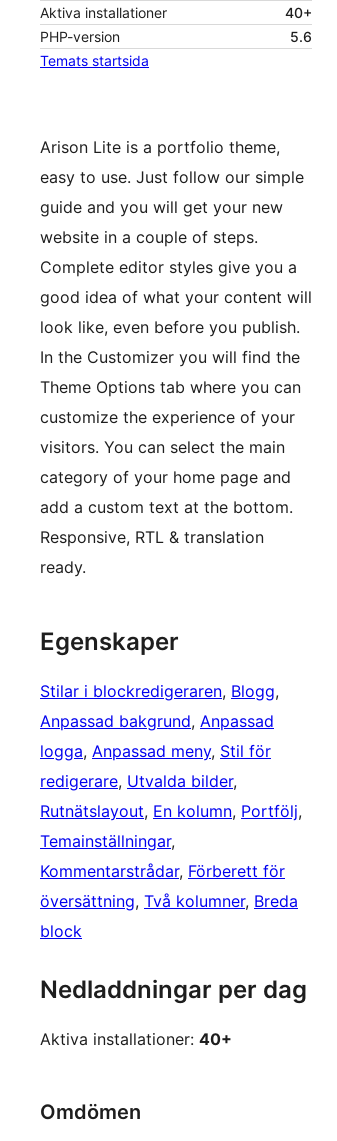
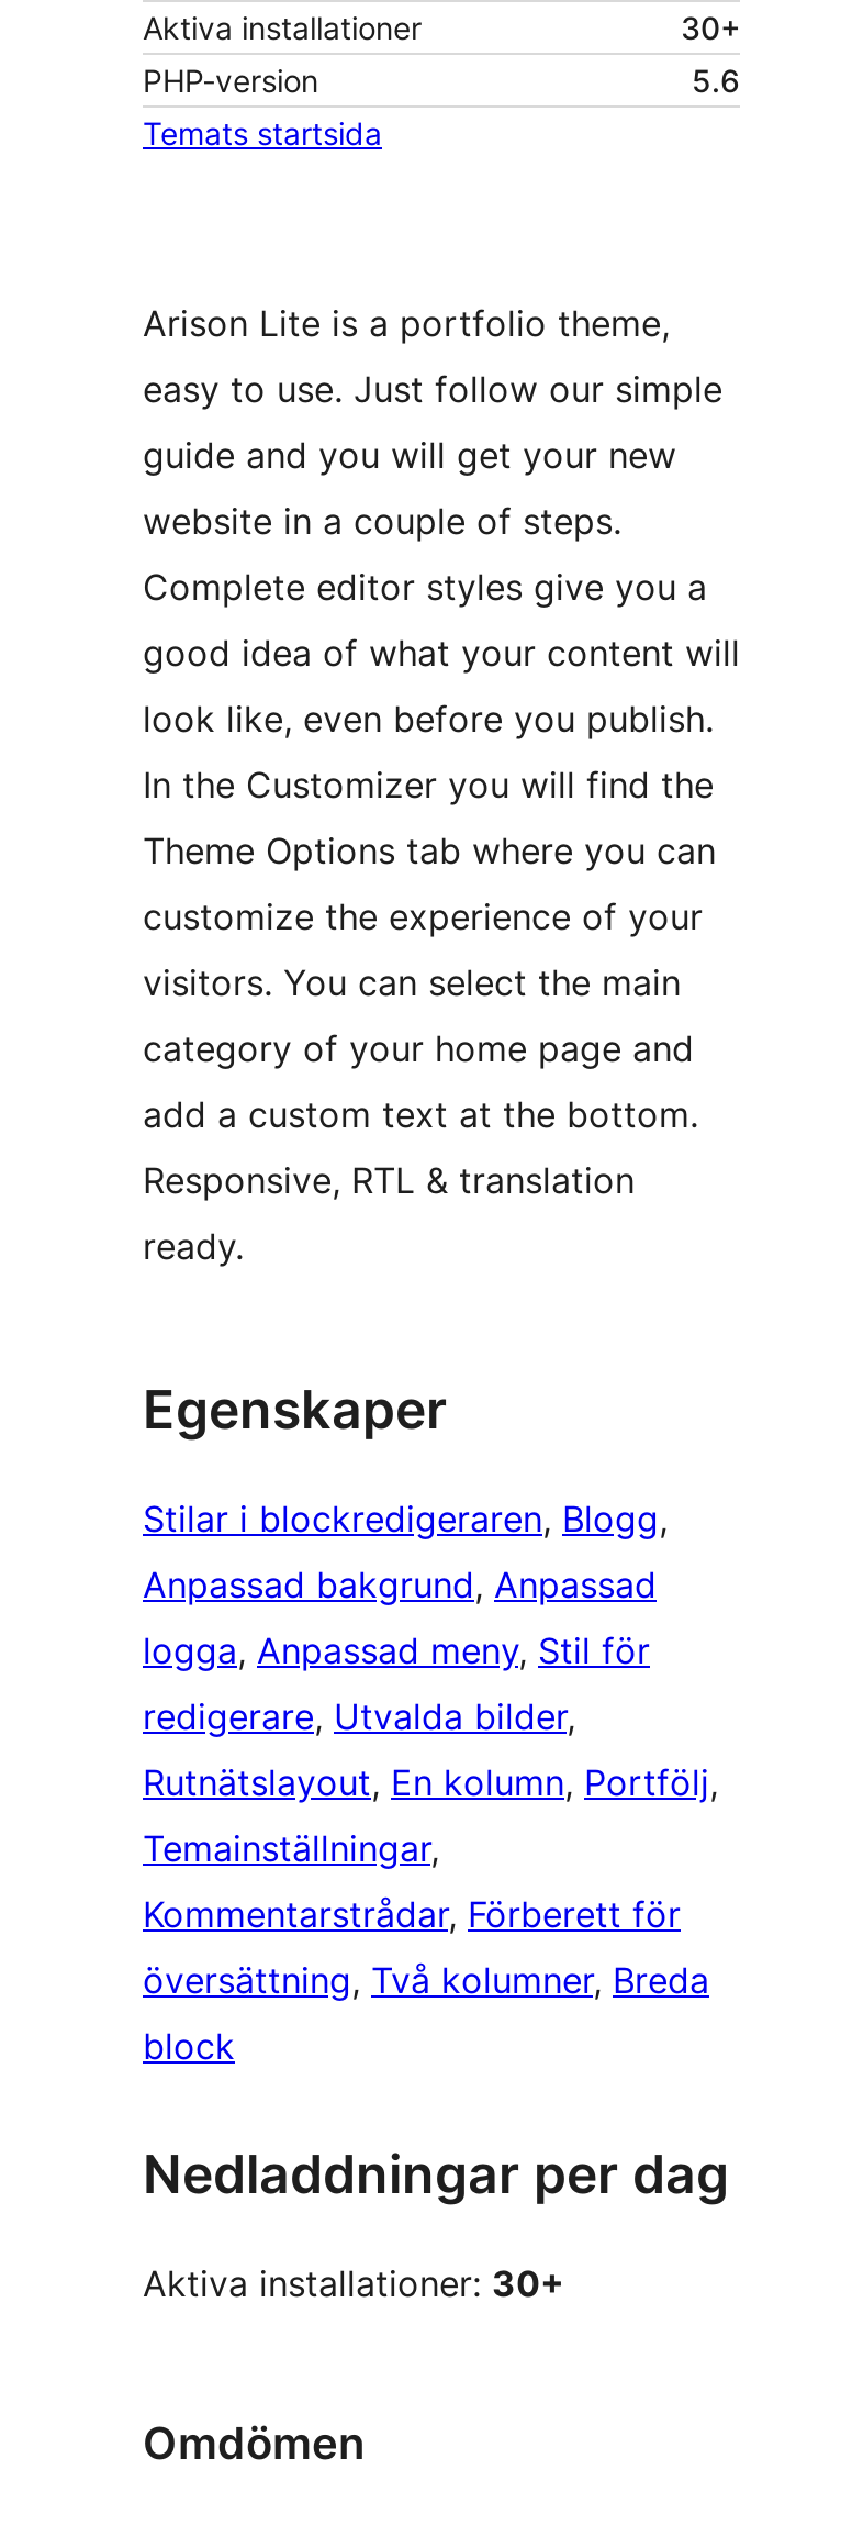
[285,4,312,21] 40+ -> [681,9,740,47] 30+
[40,1029,232,1049] Aktiva installationer: 40+ -> [143,2261,564,2305] Aktiva installationer: 30+

